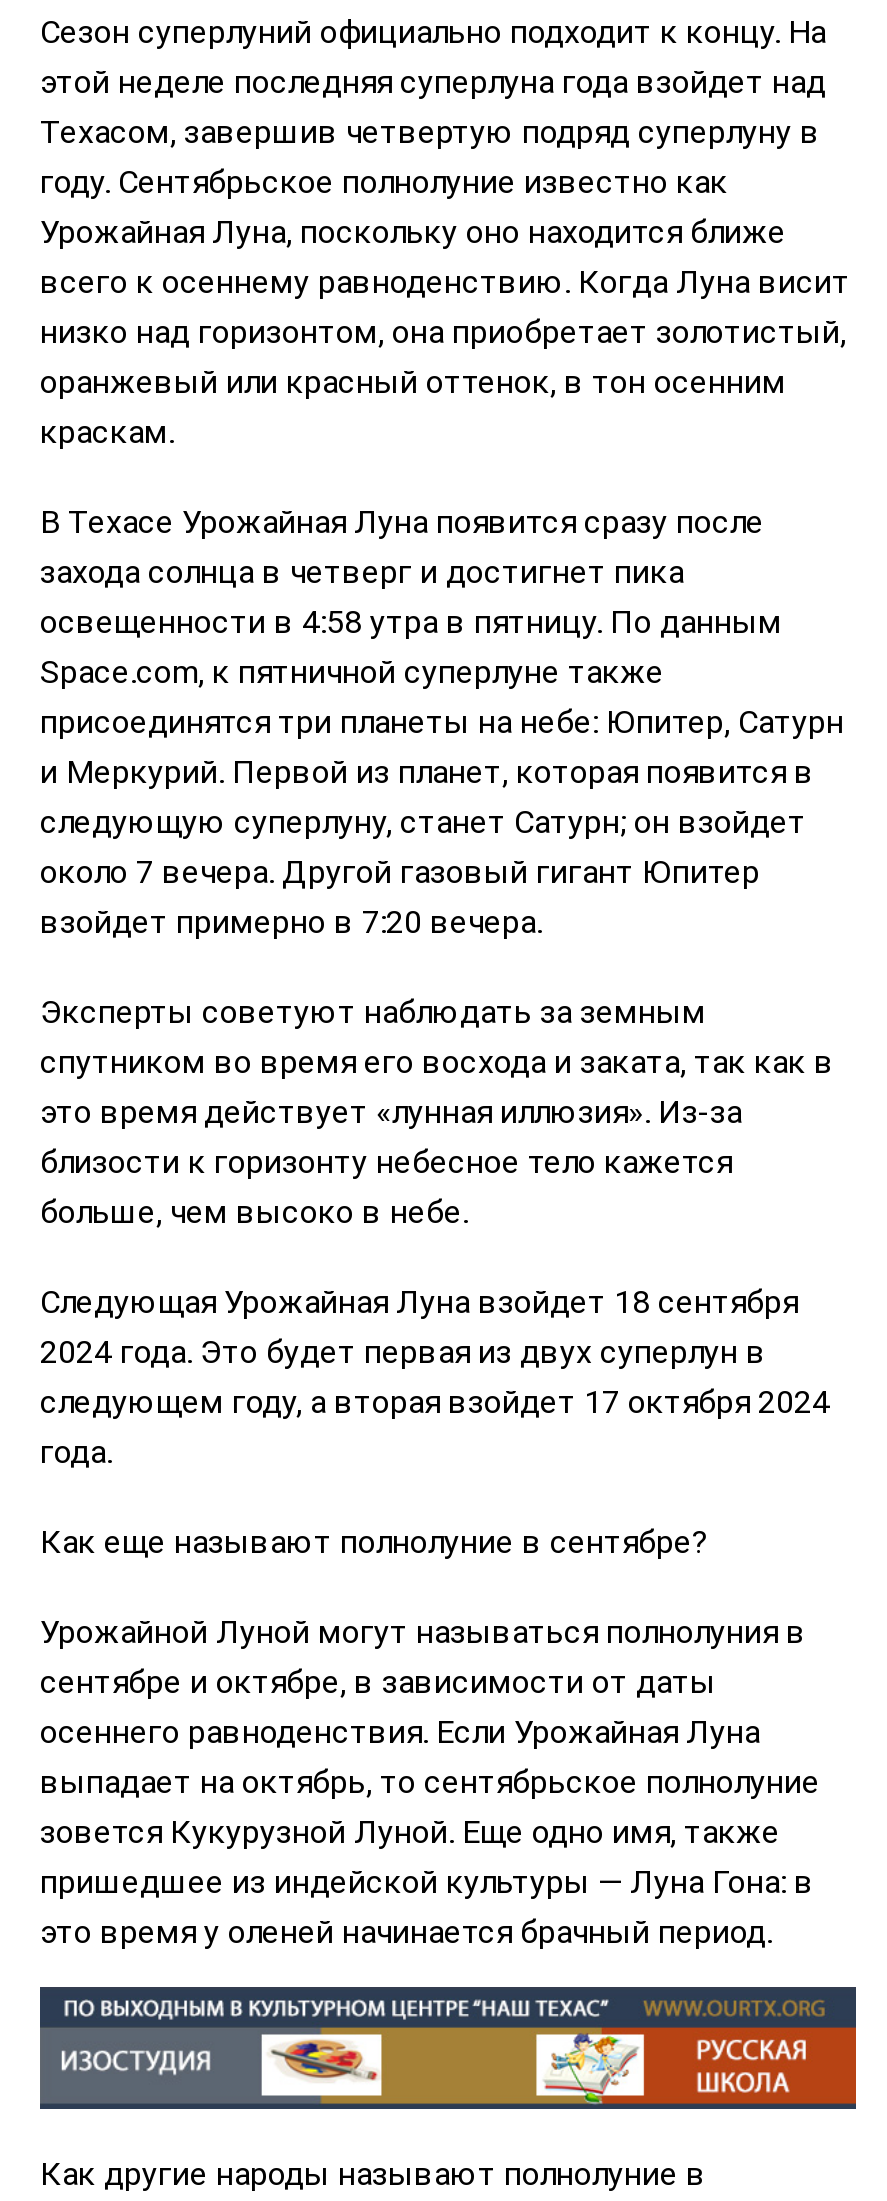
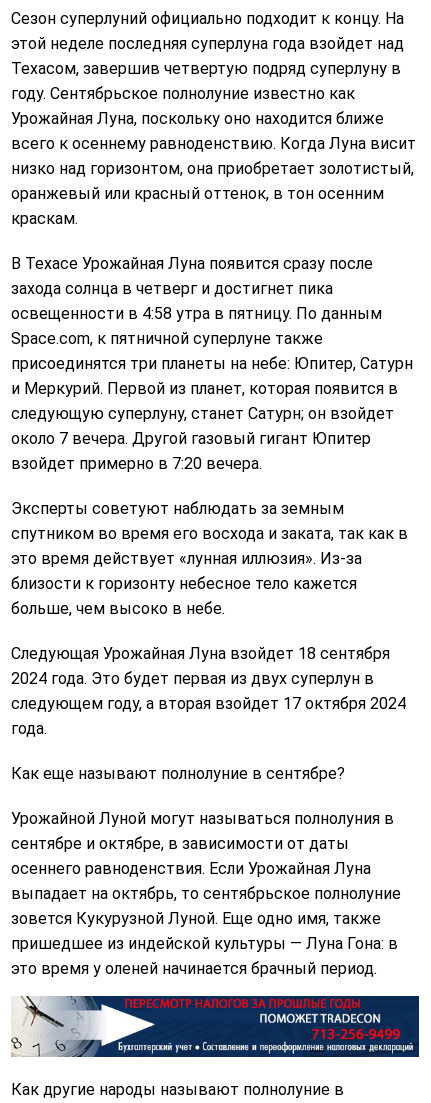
[38,1985,858,2111] [image] -> [11,996,420,1057] [image]

